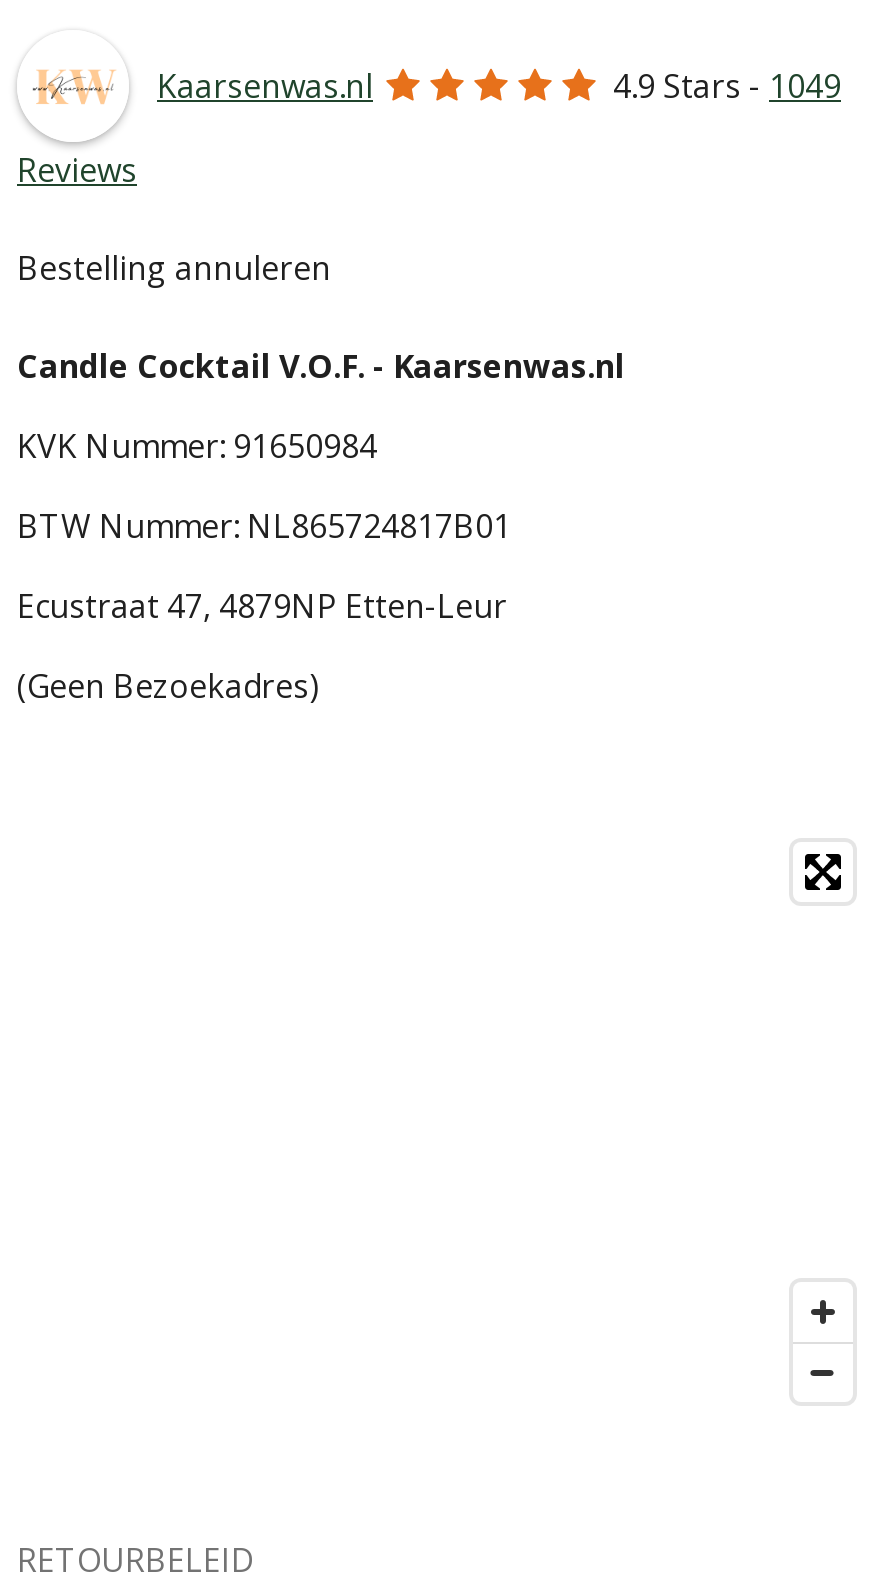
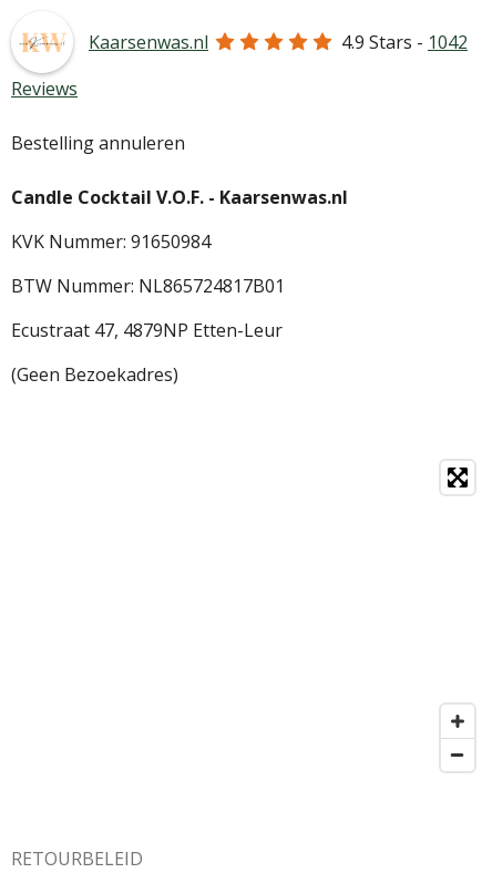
[613,65,841,109] 4.9 Stars - 1049 -> [341,30,468,55] 4.9 Stars - 1042

